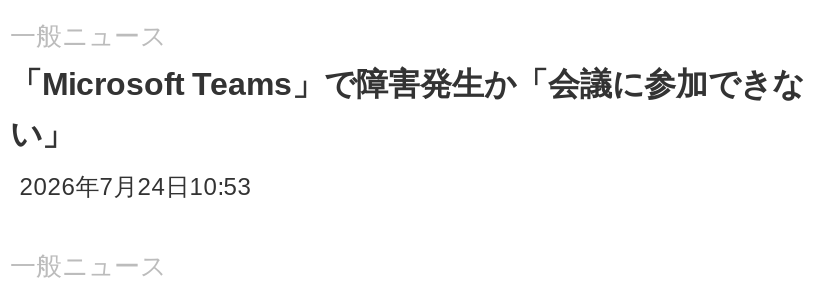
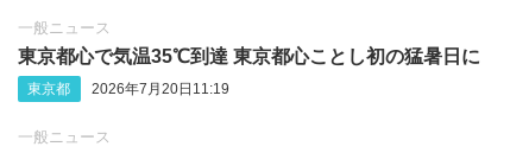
[10,68,804,202] 「Microsoft Teams」で障害発生か「会議に参加できな | い」 | 2026年7月24日10:53 -> [18,46,480,97] 東京都心で気温35℃到達 東京都心ことし初の猛暑日に | 東京都 | 2026年7月20日11:19

